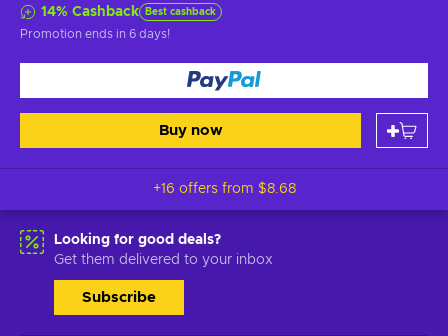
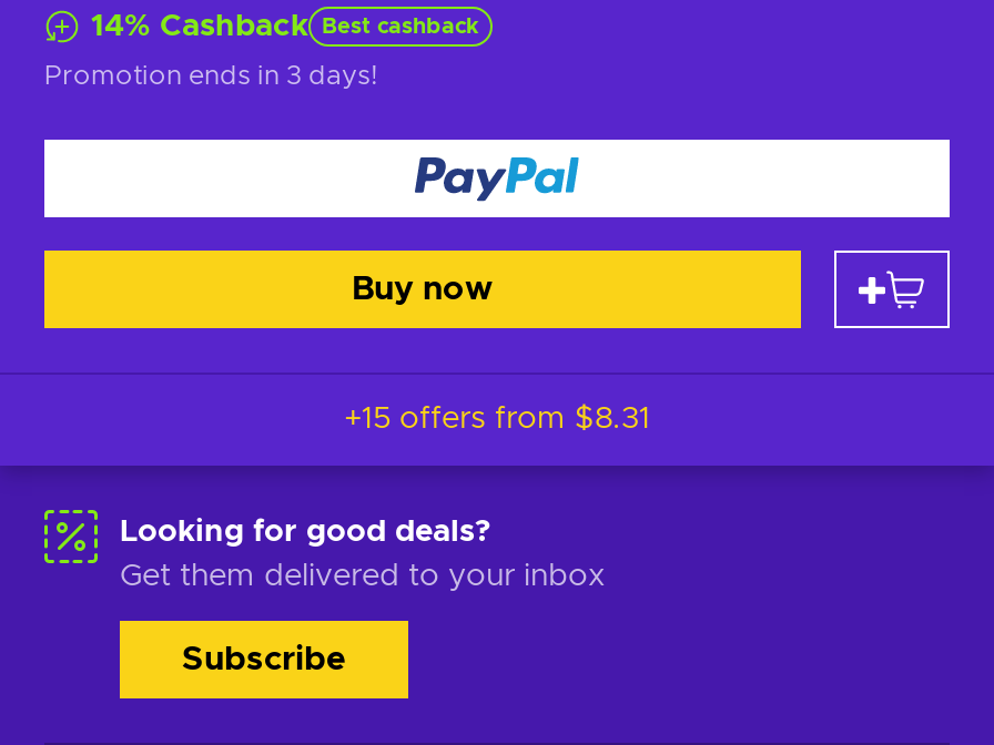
[20,28,170,40] Promotion ends in 6 days! -> [44,62,377,89] Promotion ends in 3 days!
[152,182,295,196] +16 offers from $8.68 -> [344,404,650,435] +15 offers from $8.31

